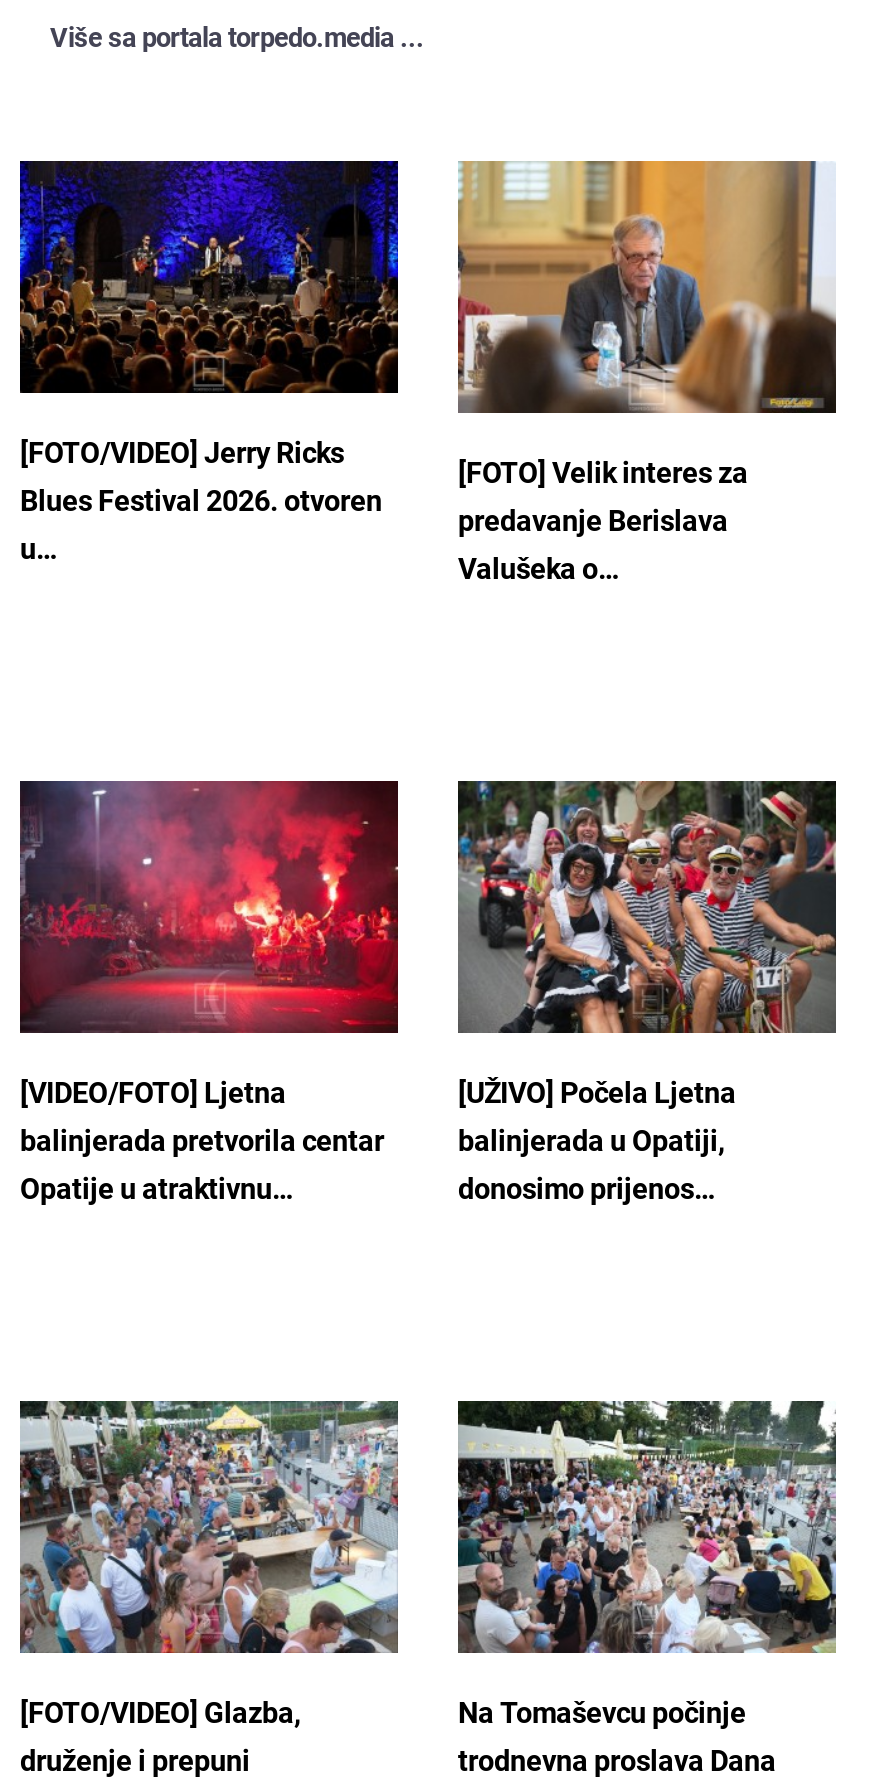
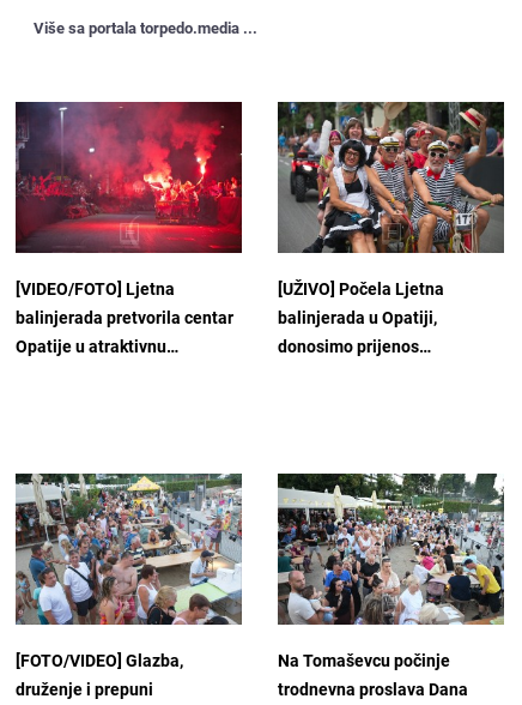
[18,159,400,568] [image] | [FOTO/VIDEO] Jerry Ricks | Blues Festival 2026. otvoren | u… -> none
[456,159,836,588] [image] | [FOTO] Velik interes za | predavanje Berislava | Valušeka o… -> none

